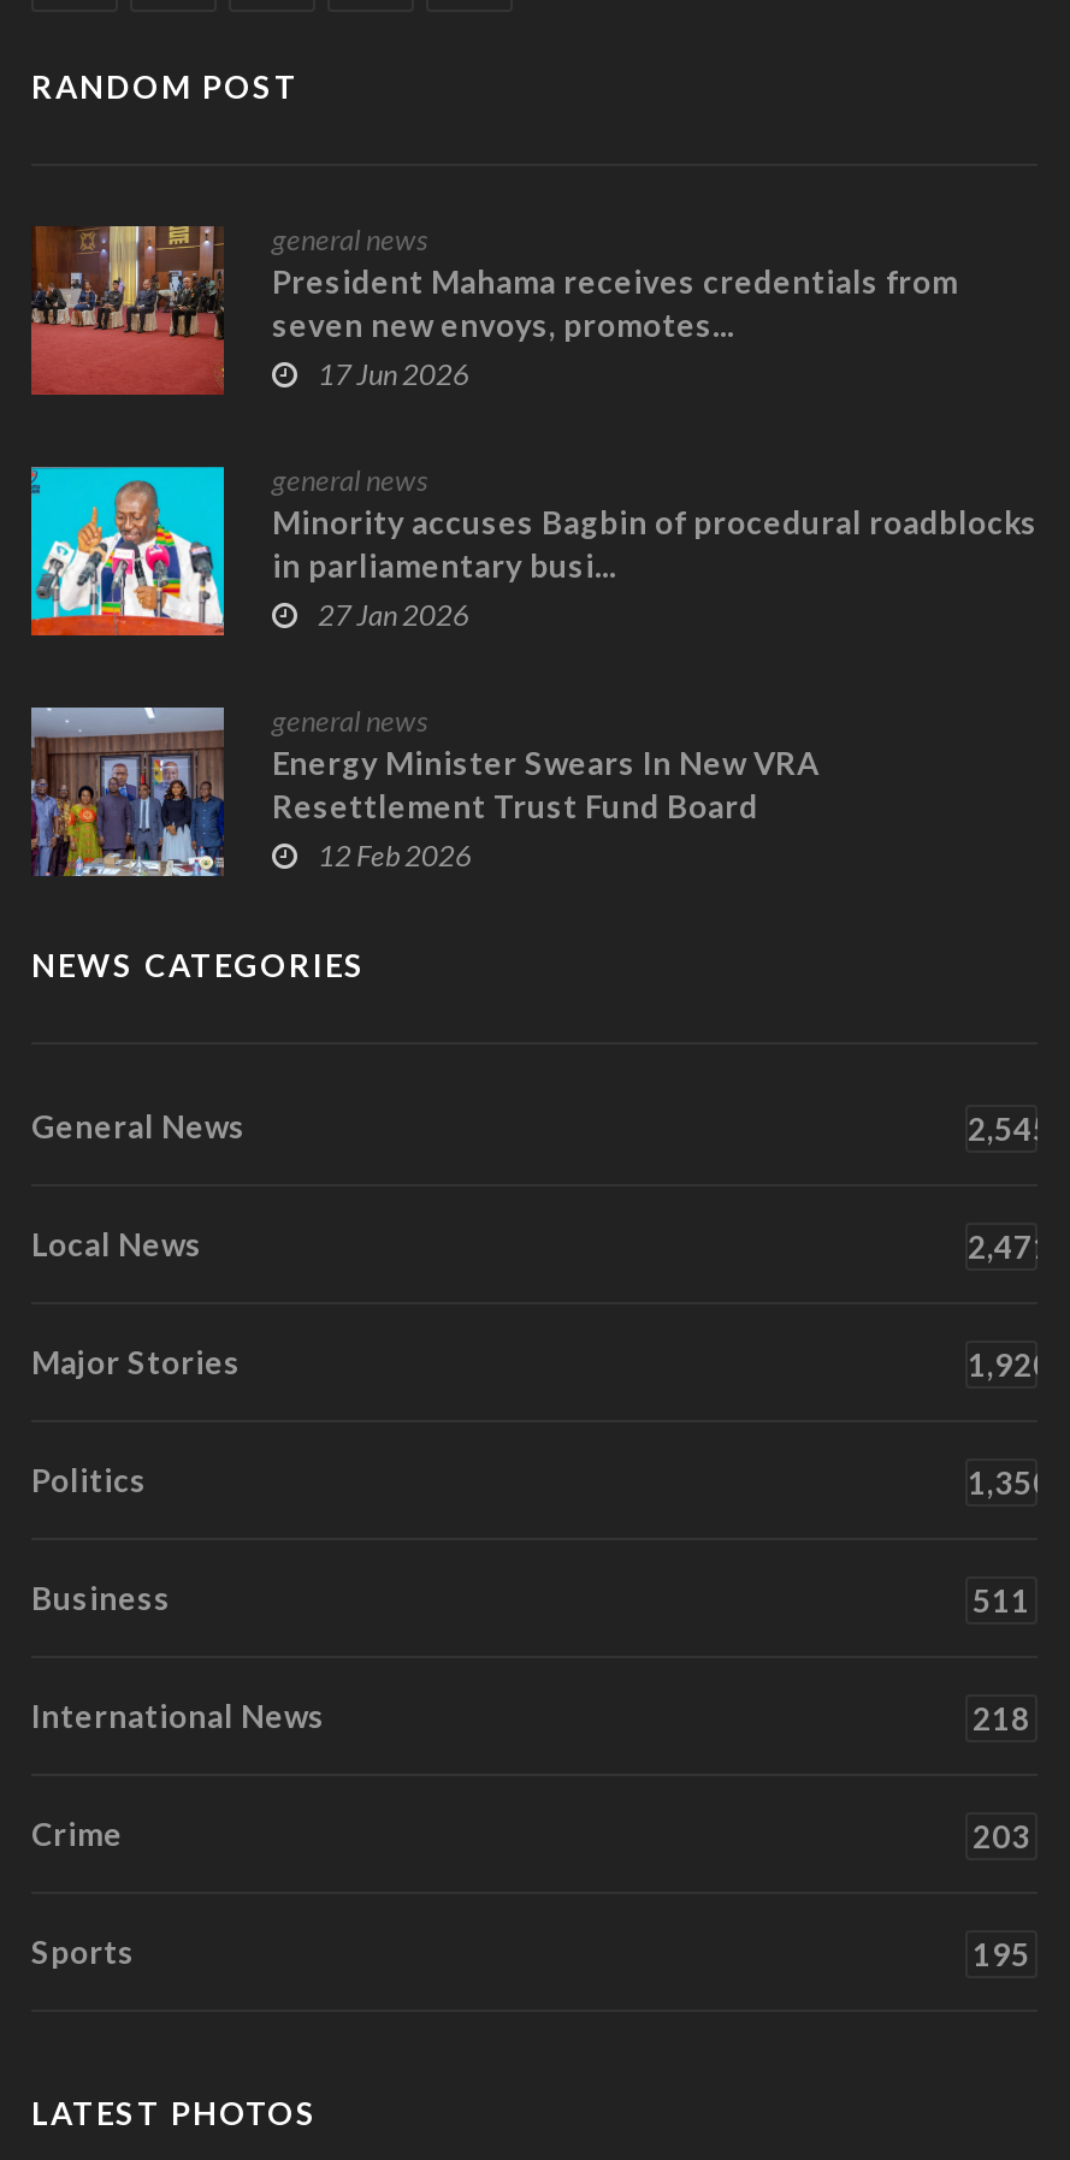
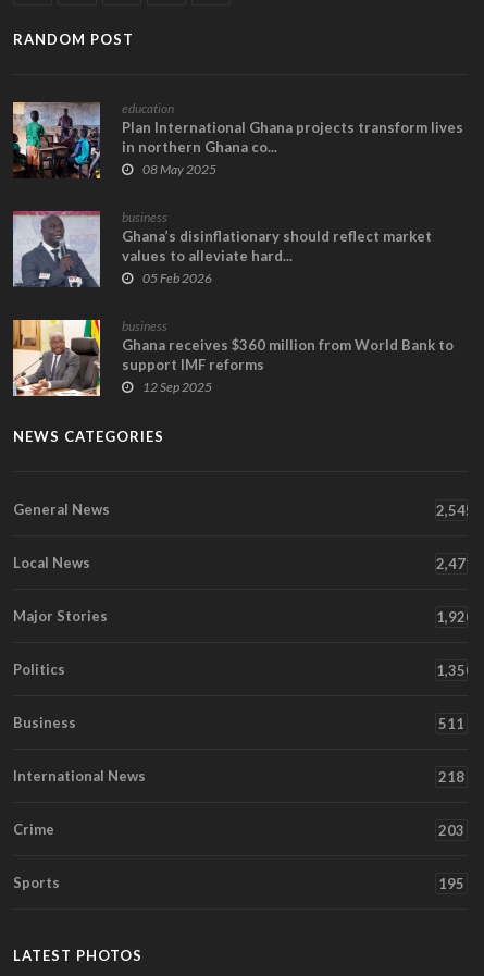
[29,221,958,397] [image] | general news | President Mahama receives credentials from | seven new envoys, promotes... | 17 Jun 2026 -> [12,100,463,180] [image] | education | Plan International Ghana projects transform lives | in northern Ghana co... | 08 May 2025
[29,462,1038,638] [image] | general news | Minority accuses Bagbin of procedural roadblocks | in parliamentary busi... | 27 Jan 2026 -> [12,209,432,288] [image] | business | Ghana’s disinflationary should reflect market | values to alleviate hard... | 05 Feb 2026
[29,703,818,878] [image] | general news | Energy Minister Swears In New VRA | Resettlement Trust Fund Board | 12 Feb 2026 -> [12,318,454,397] [image] | business | Ghana receives $360 million from World Bank to | support IMF reforms | 12 Sep 2025

